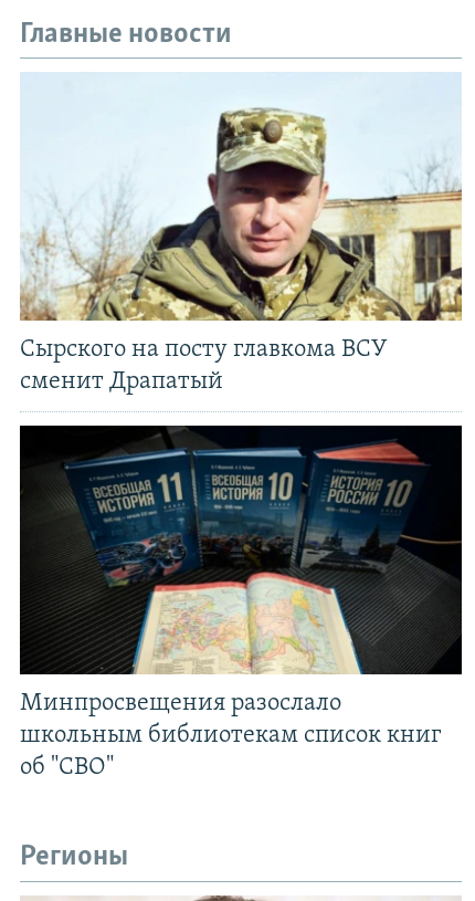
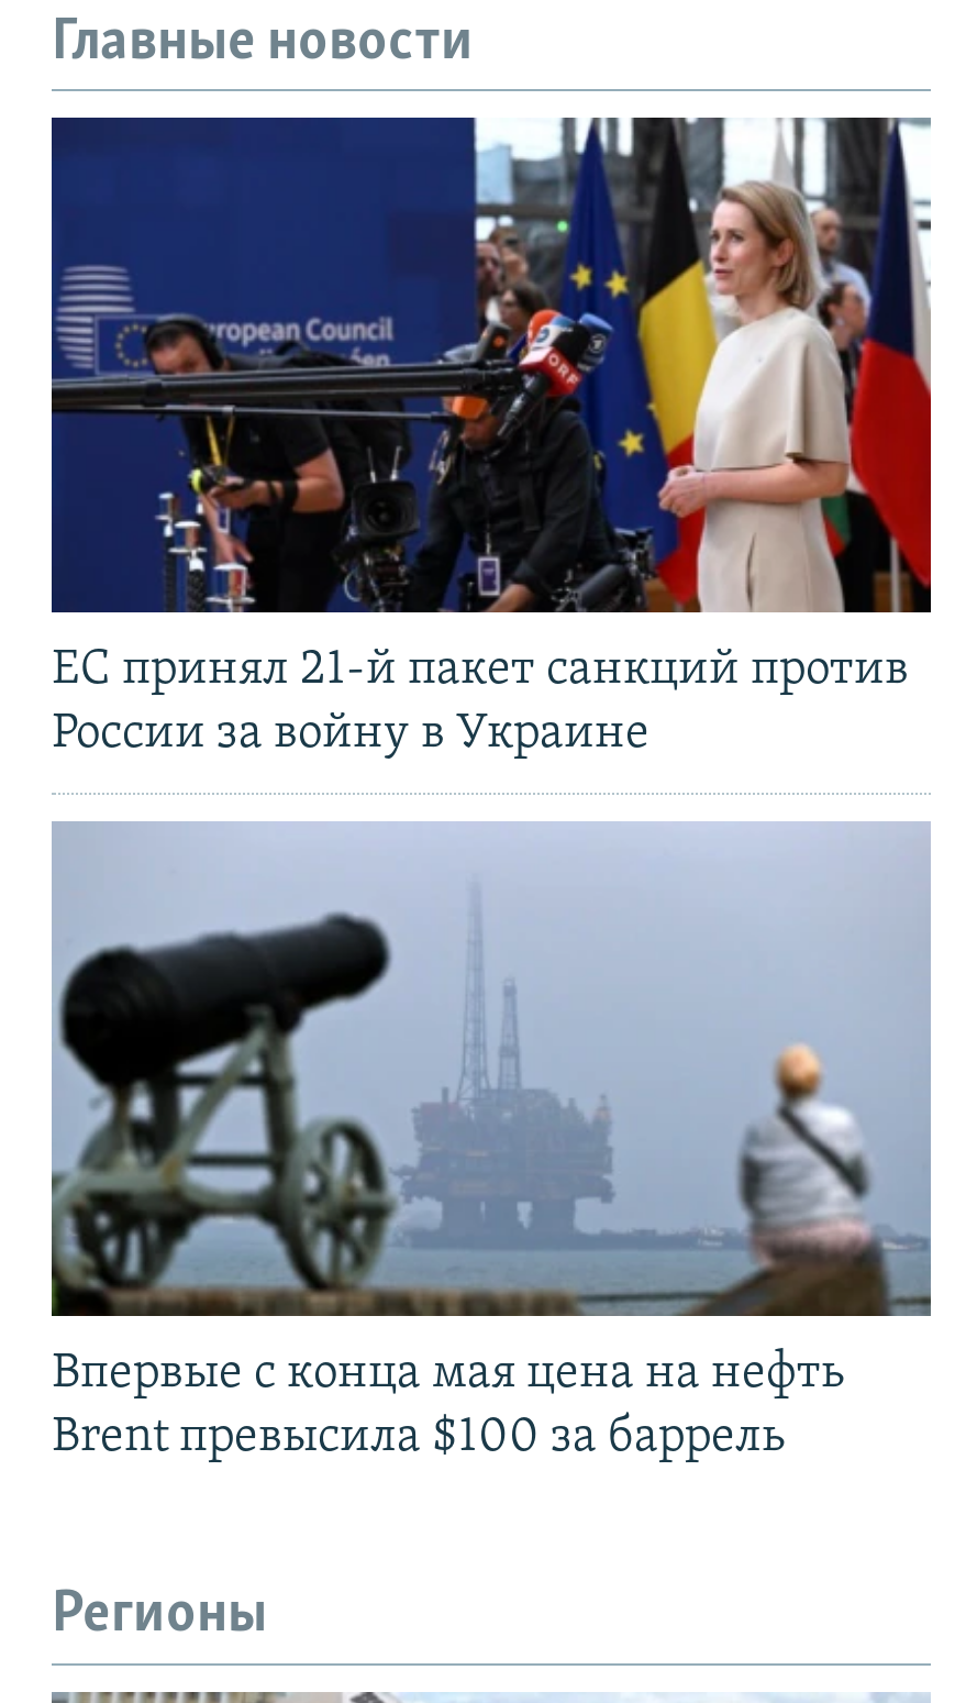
[19,73,463,395] [image] | Сырского на посту главкома ВСУ | сменит Драпатый -> [49,115,933,761] [image] | ЕС принял 21-й пакет санкций против | России за войну в Украине
[19,425,463,781] [image] | Минпросвещения разослало | школьным библиотекам список книг | об "СВО" -> [49,821,933,1464] [image] | Впервые с конца мая цена на нефть | Brent превысила $100 за баррель

